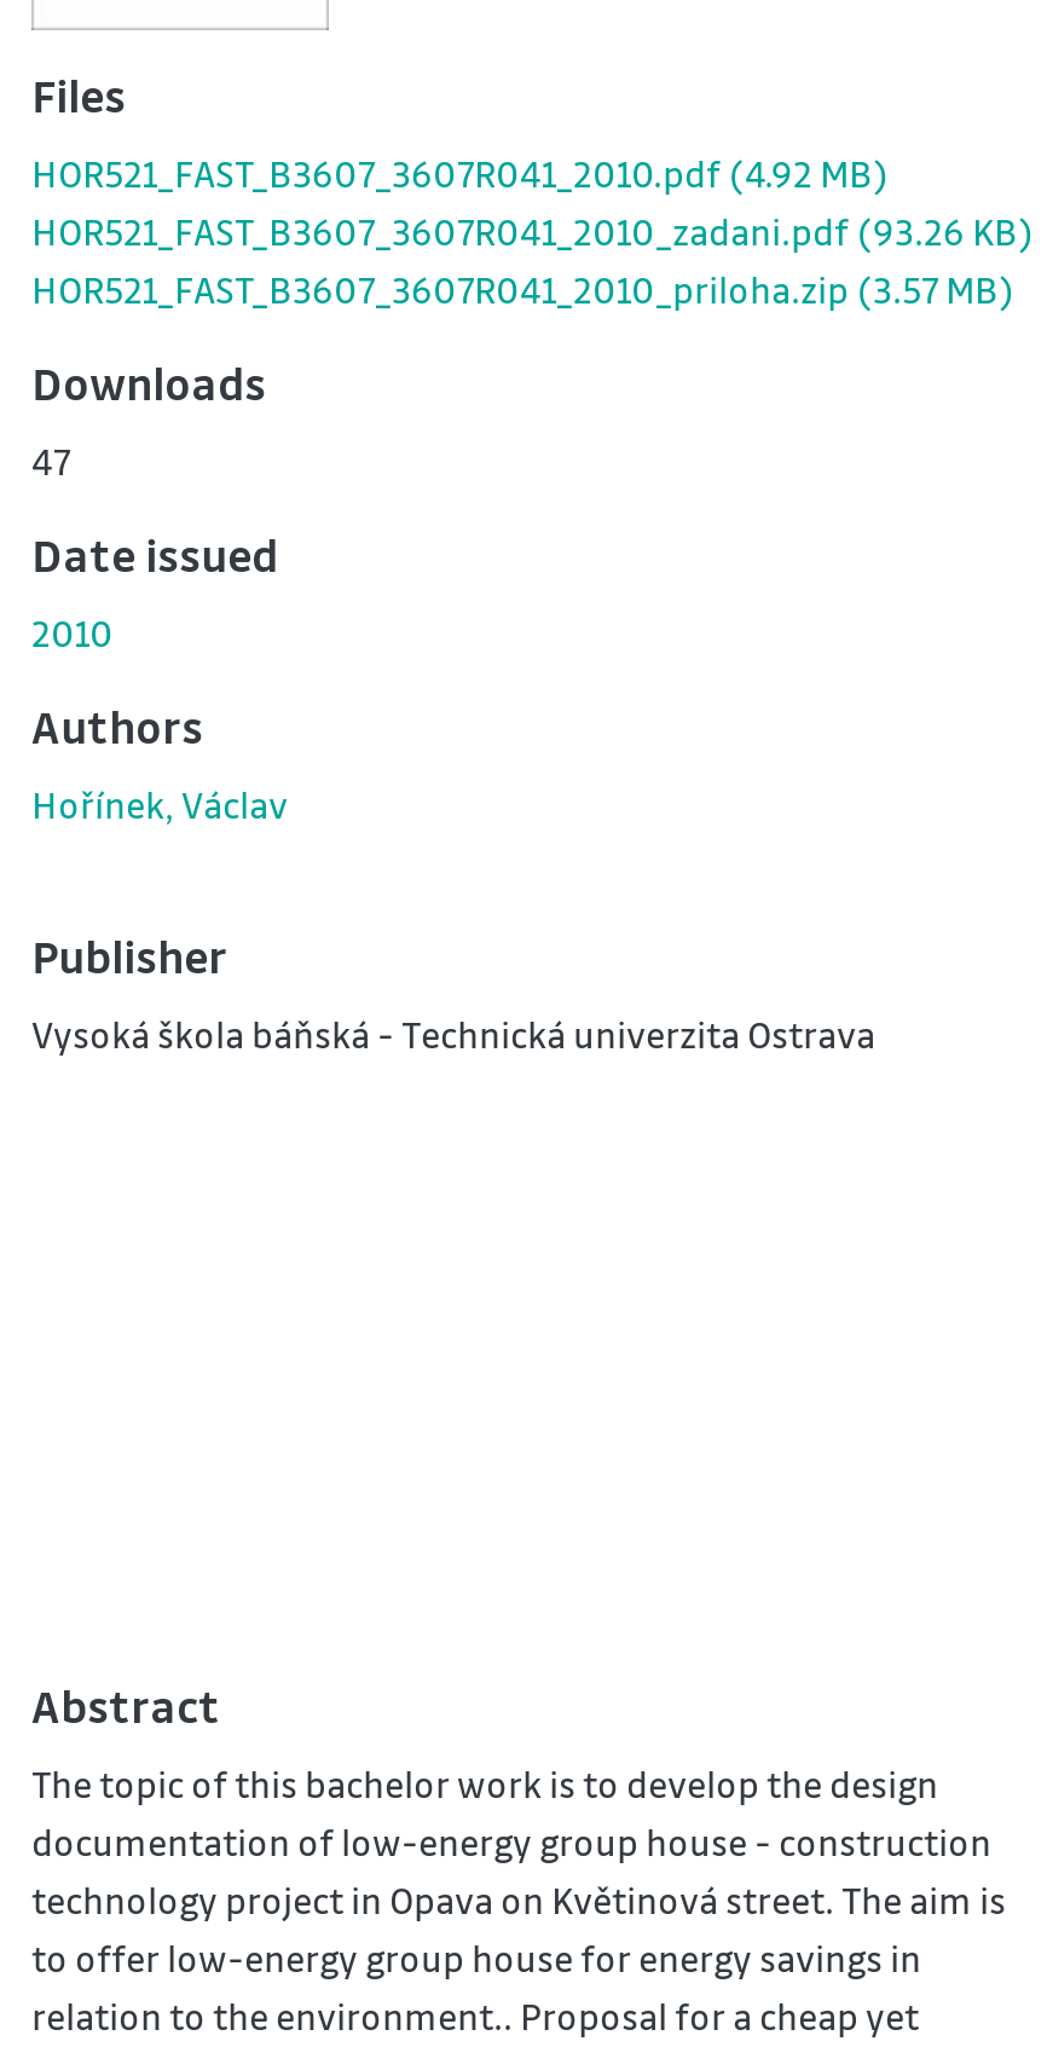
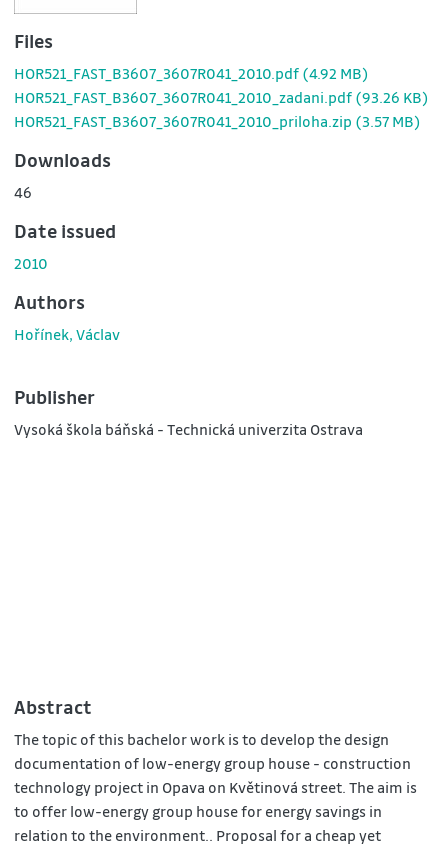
[31,436,70,485] 47 -> [14,182,32,202] 46

